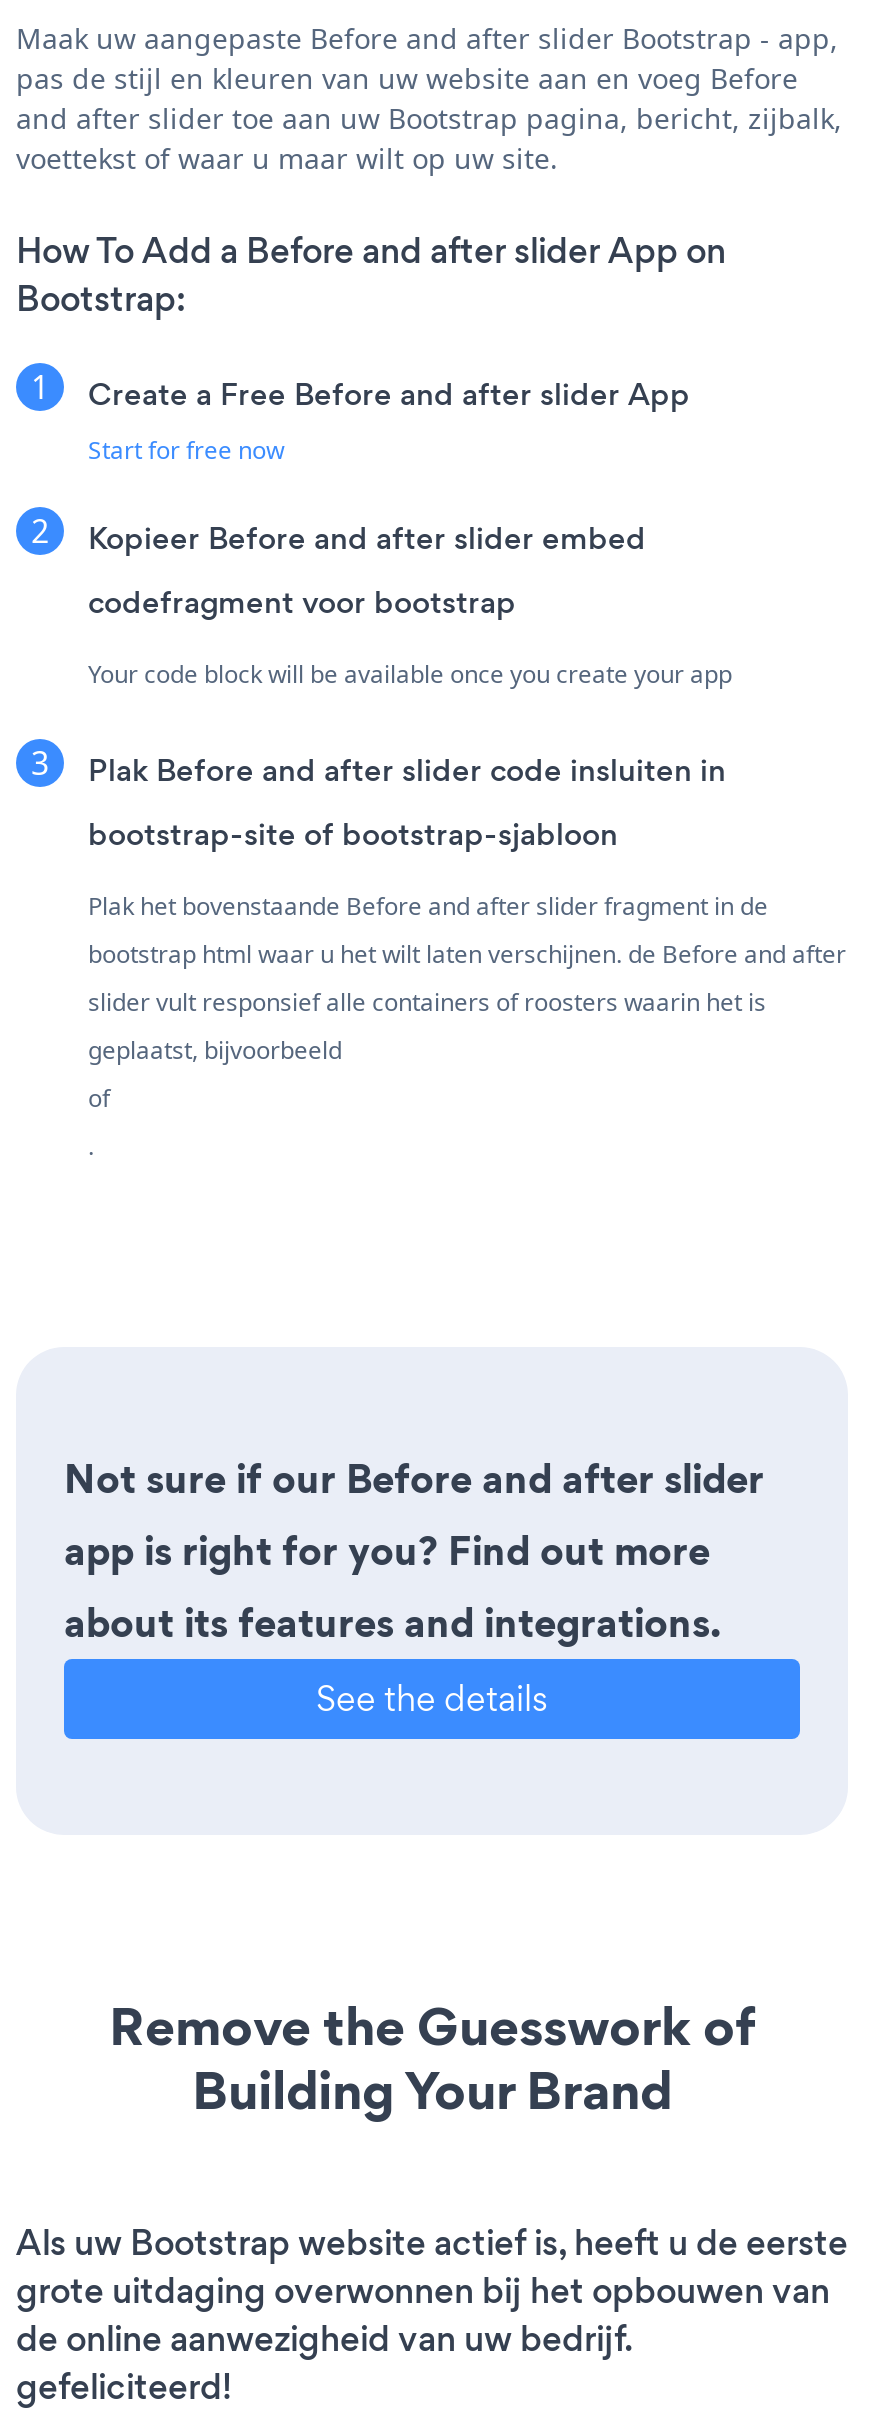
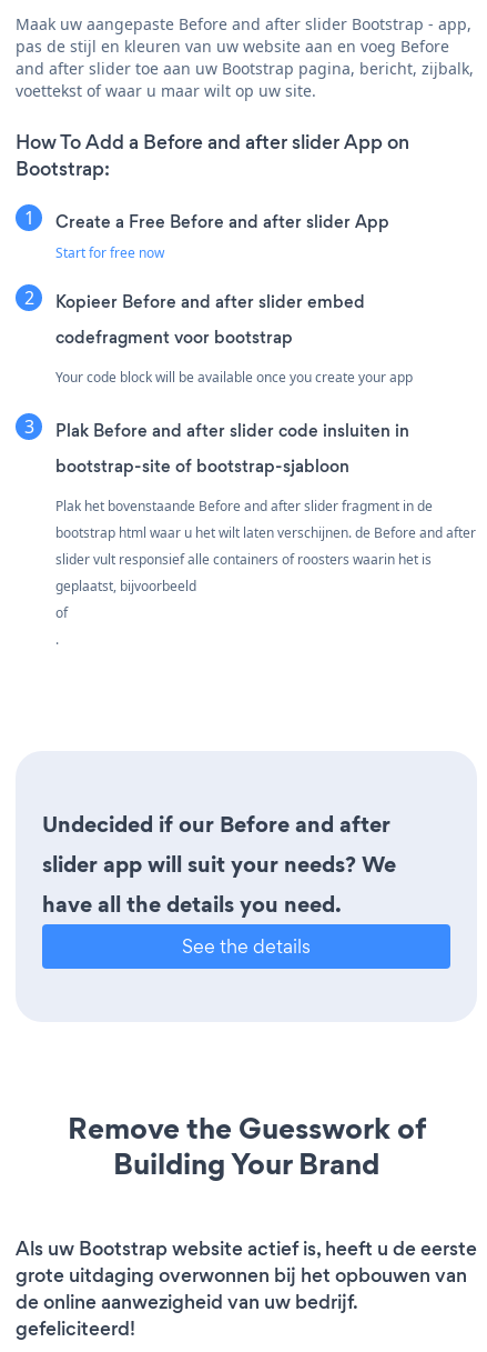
[64,1452,764,1652] Not sure if our Before and after slider | app is right for you? Find out more | about its features and integrations. -> [42,809,396,920] Undecided if our Before and after | slider app will suit your needs? We | have all the details you need.

